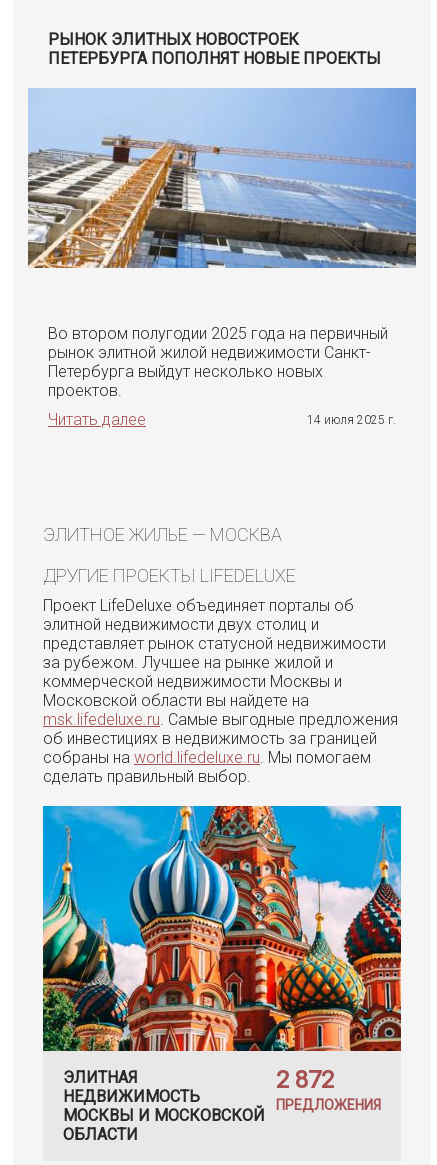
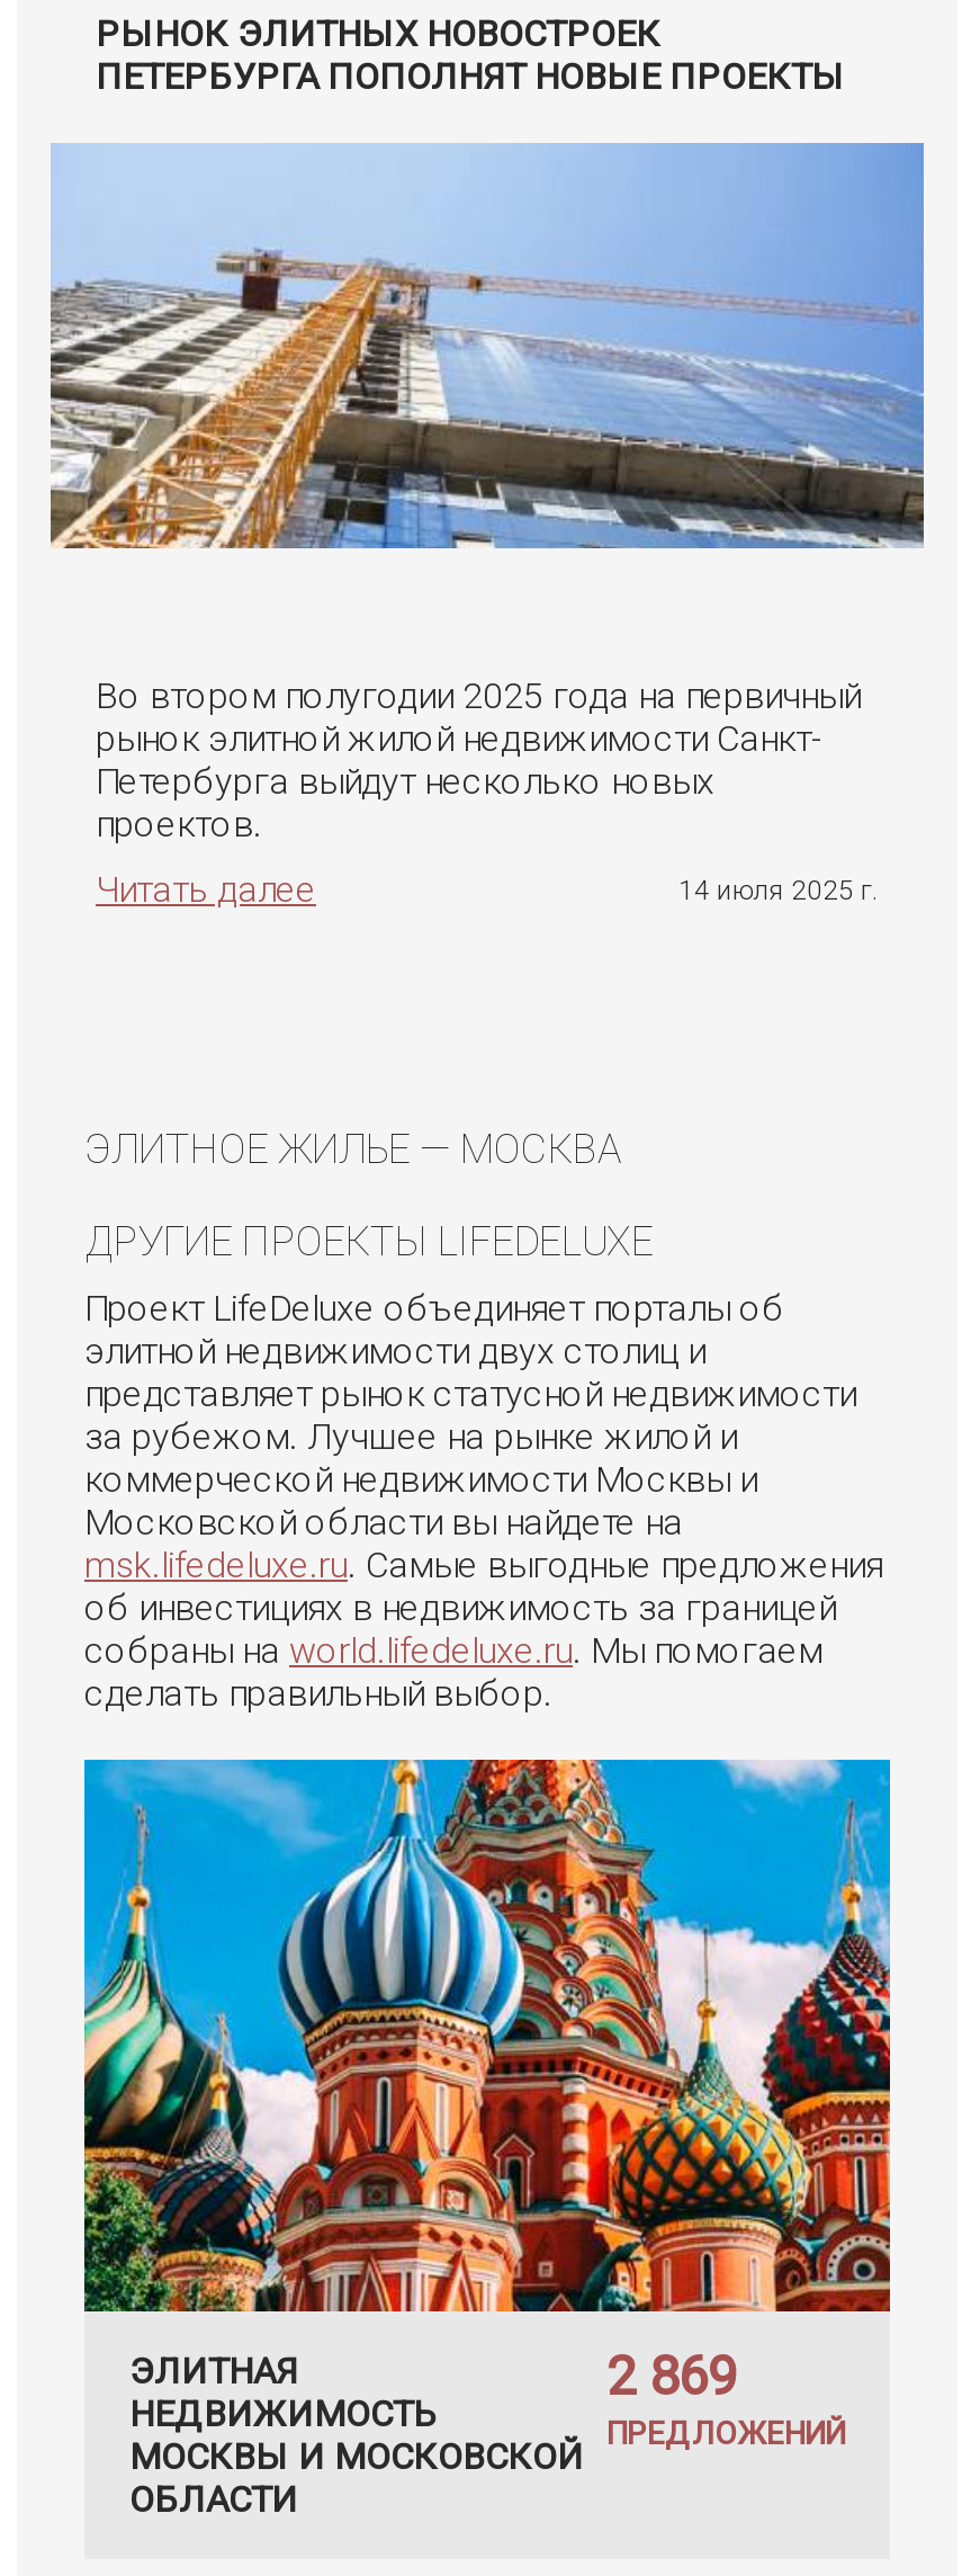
[276,1065,381,1112] 2 872 | ПРЕДЛОЖЕНИЯ -> [606,2344,845,2450] 2 869 | ПРЕДЛОЖЕНИЙ

